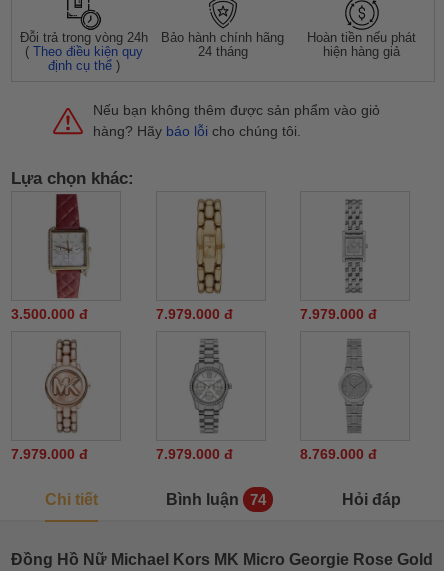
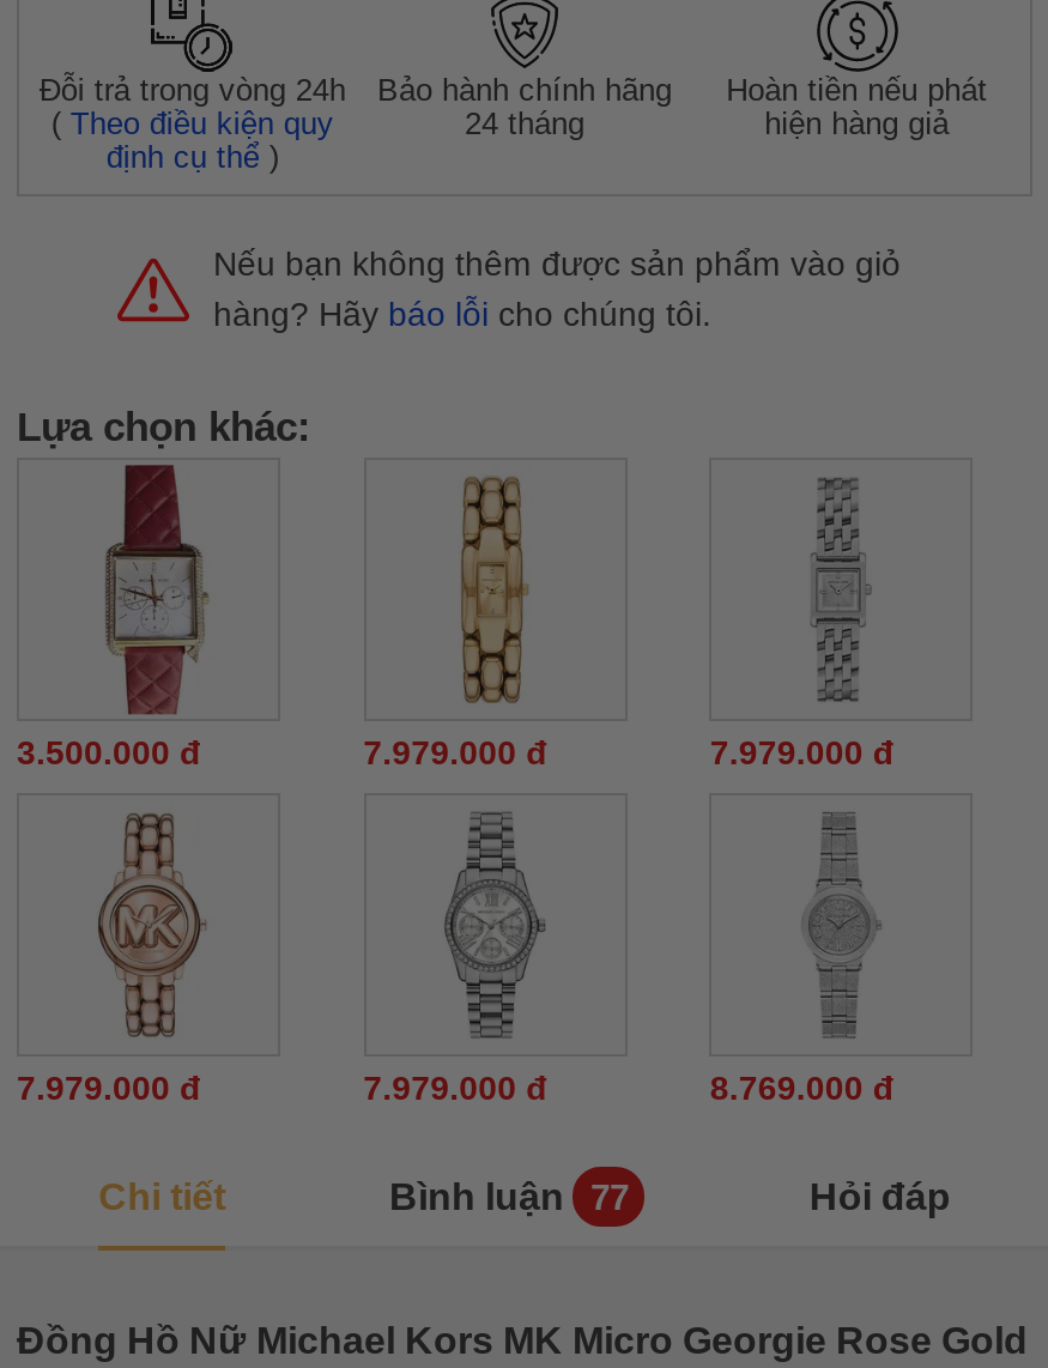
[166,490,266,508] Bình luận 74 -> [389,1175,629,1217] Bình luận 77

